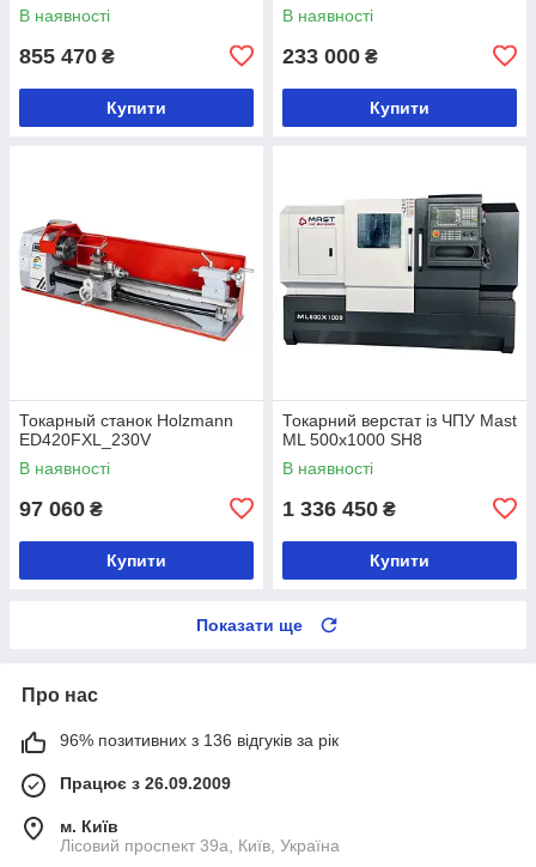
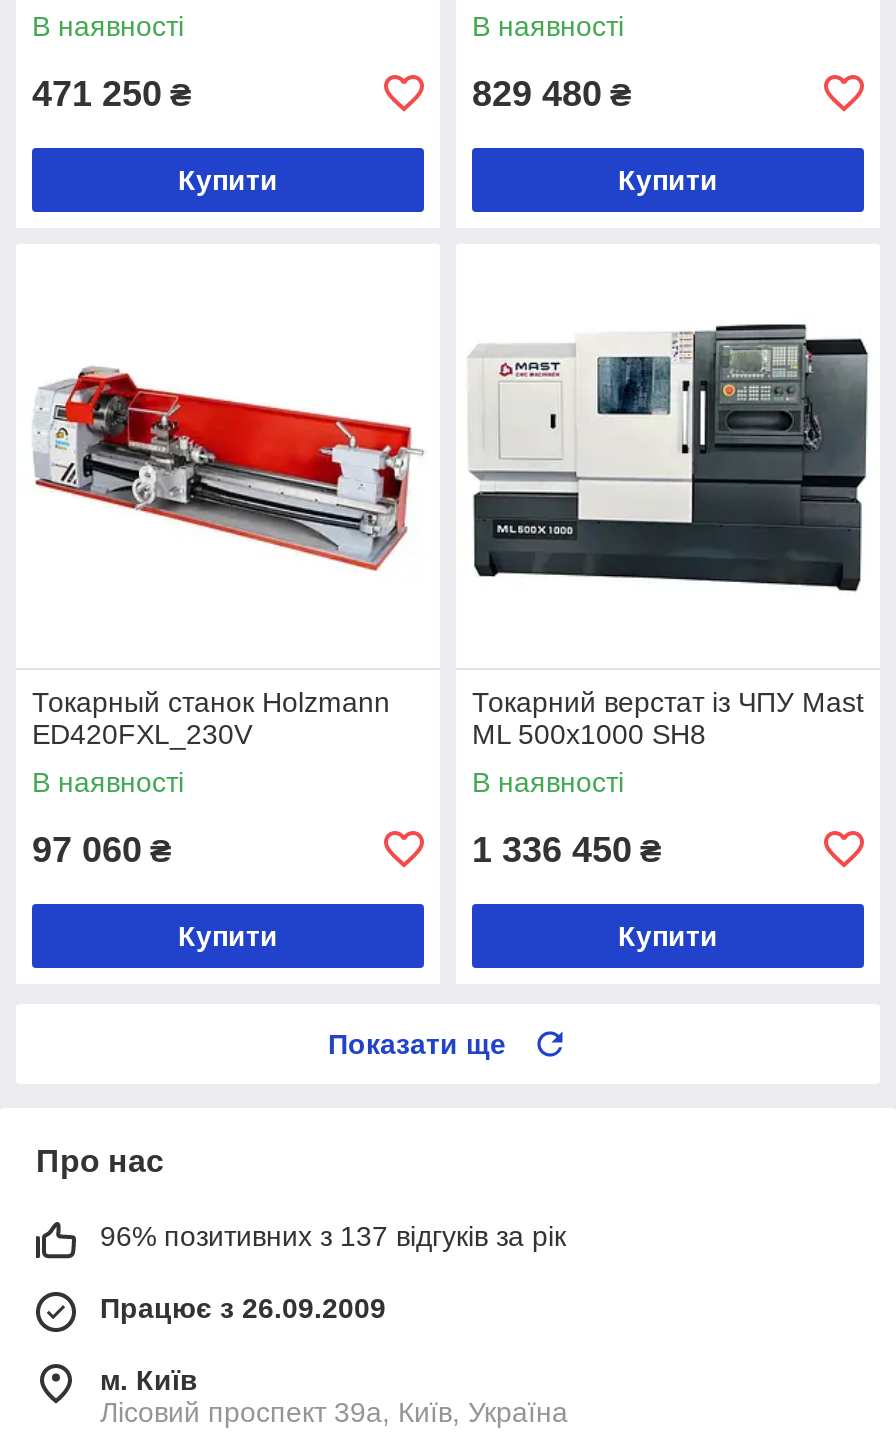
[19,44,115,68] 855 470 ₴ -> [32,74,192,114] 471 250 ₴
[282,44,378,68] 233 000 ₴ -> [472,74,632,114] 829 480 ₴
[60,730,339,750] 96% позитивних з 136 відгуків за рік -> [100,1220,566,1252] 96% позитивних з 137 відгуків за рік

